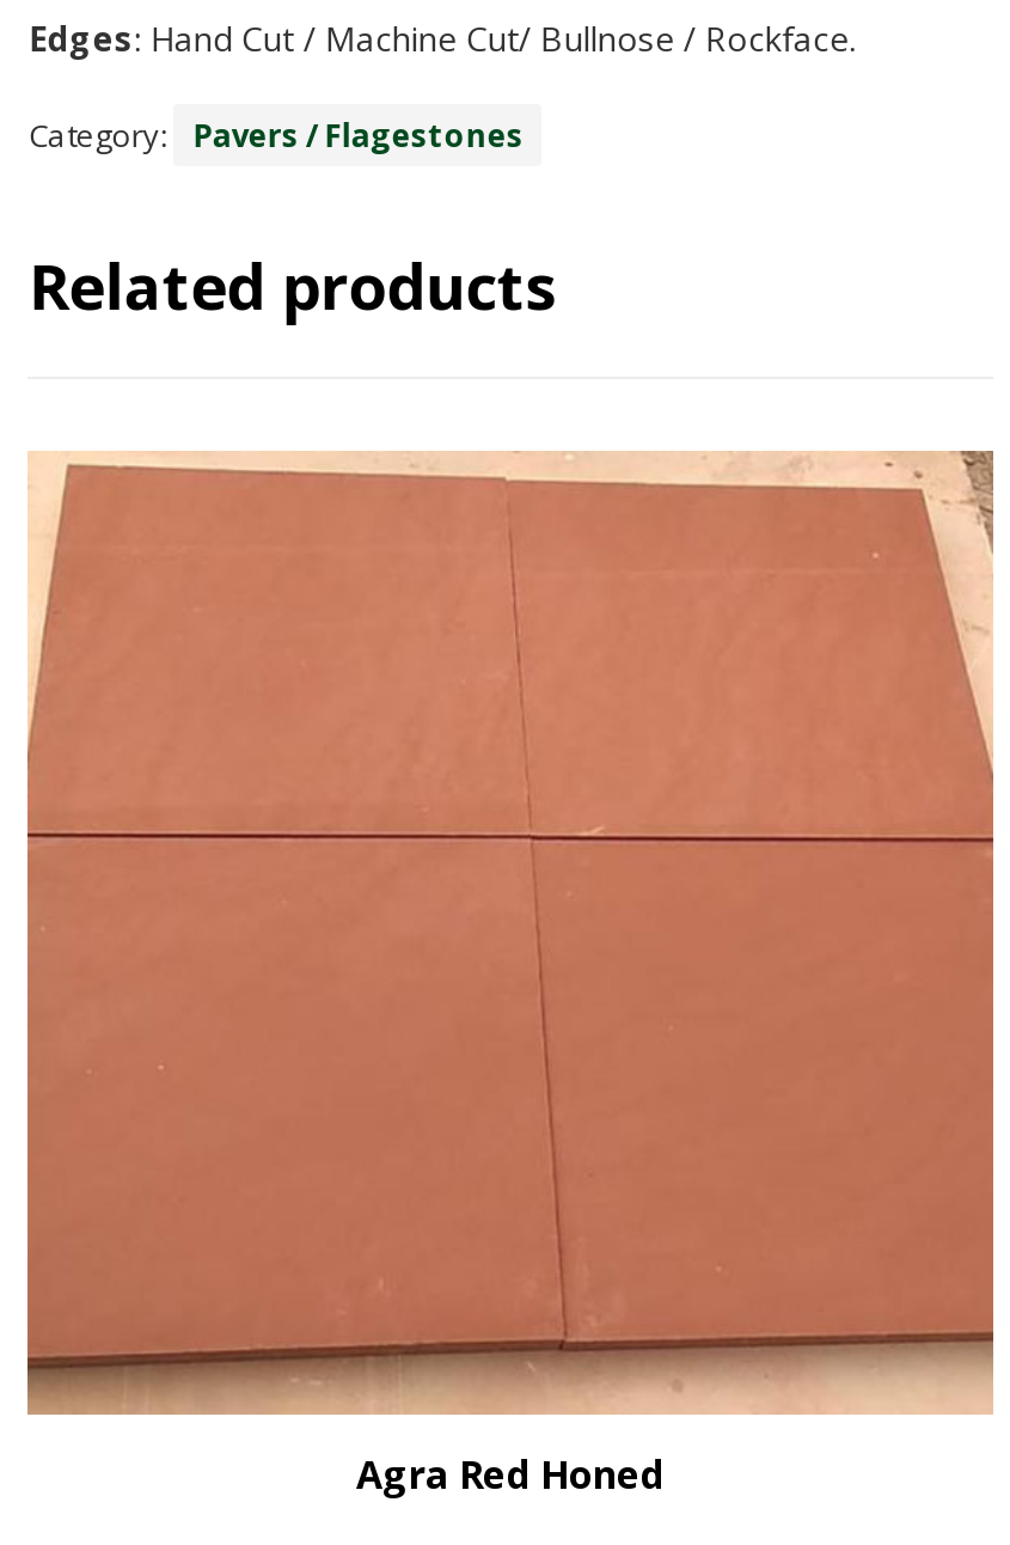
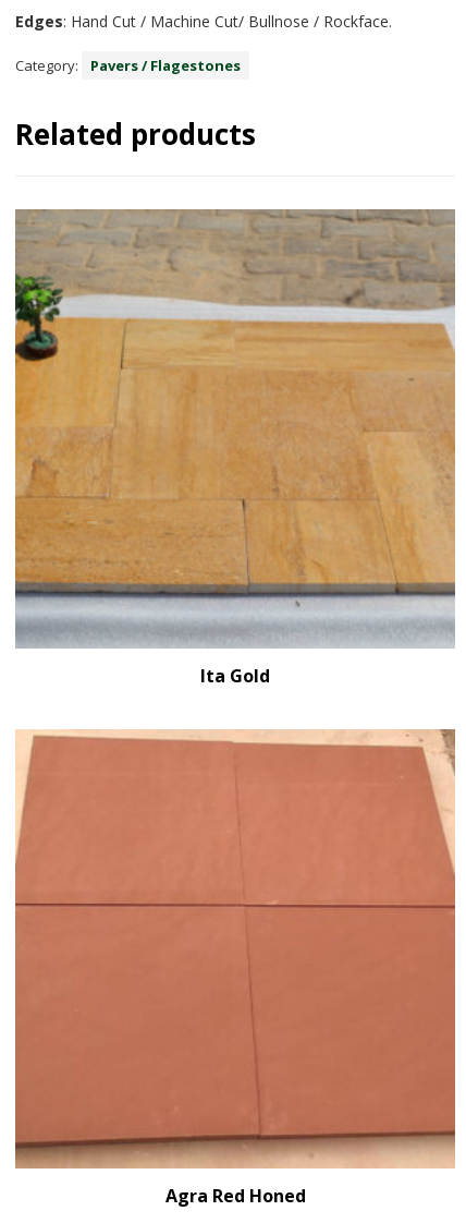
none -> [14,208,456,688] [image] | Ita Gold

